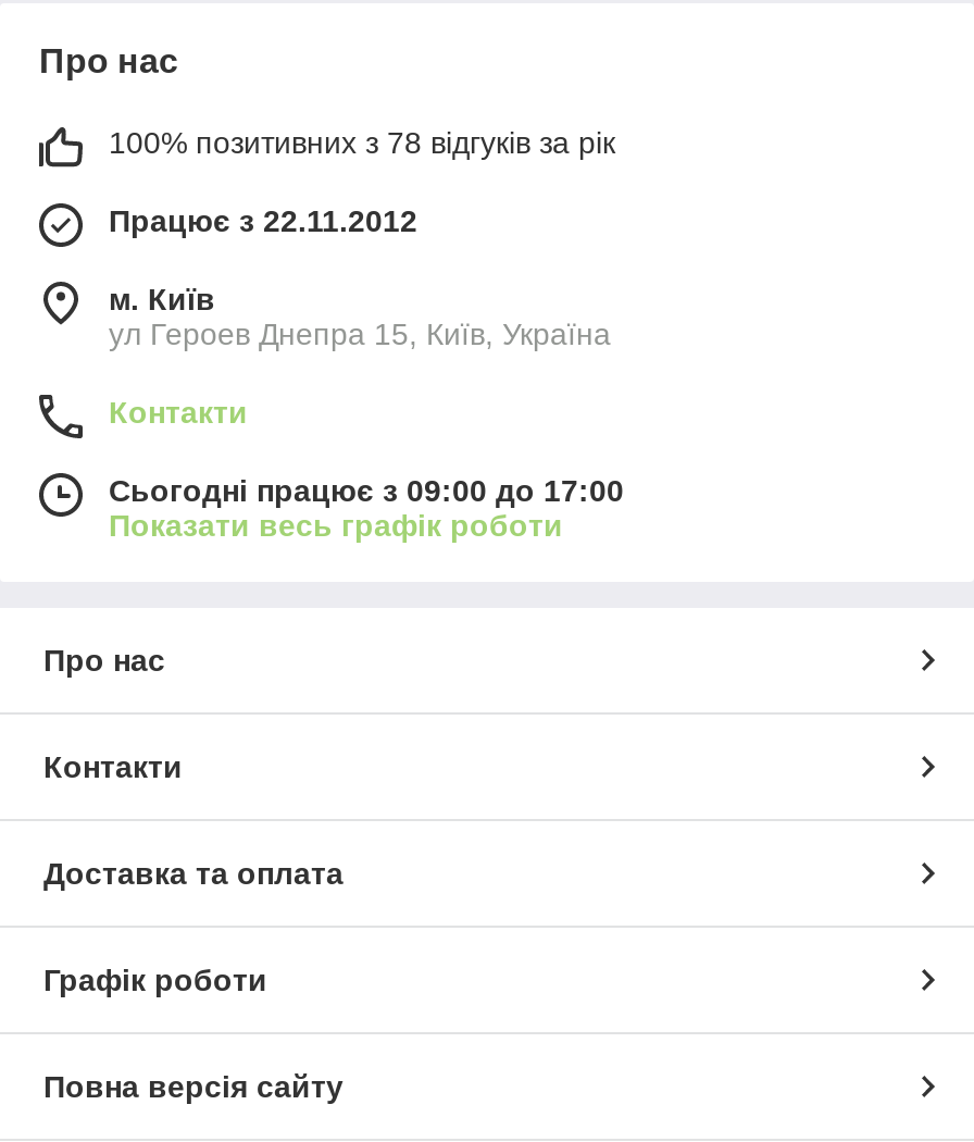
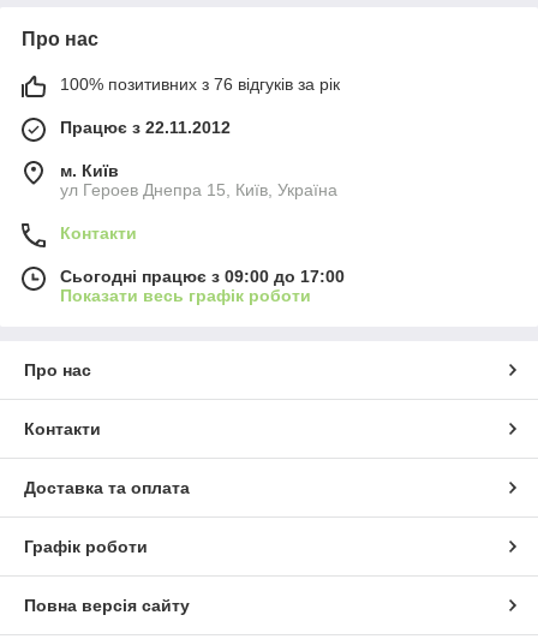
[109,126,615,161] 100% позитивних з 78 відгуків за рік -> [60,75,340,94] 100% позитивних з 76 відгуків за рік

